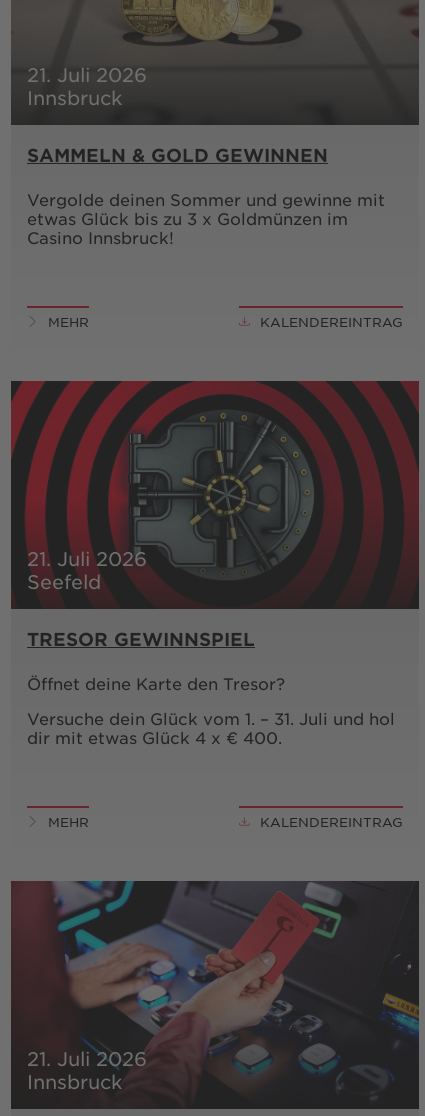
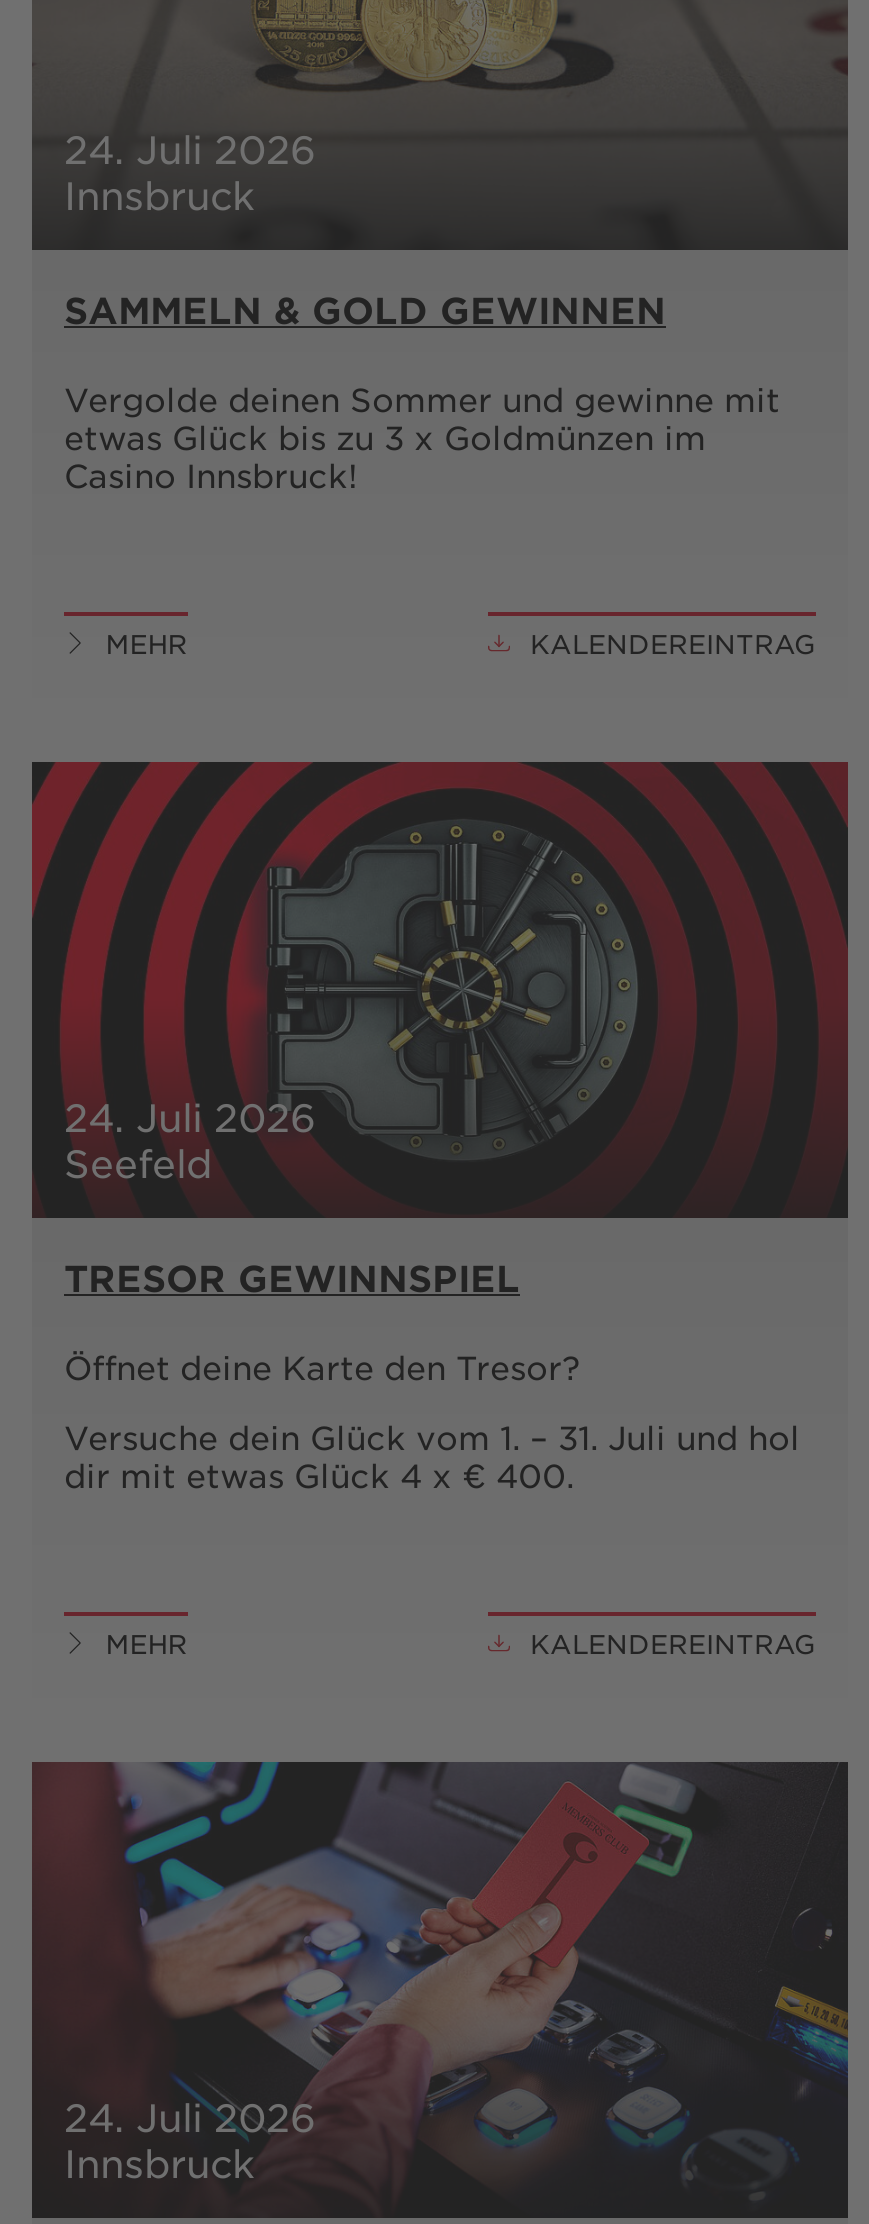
[27,63,147,86] 21. Juli 2026 -> [64,126,316,172] 24. Juli 2026
[27,547,147,570] 21. Juli 2026 -> [64,1094,316,1140] 24. Juli 2026
[27,1047,147,1070] 21. Juli 2026 -> [64,2094,316,2140] 24. Juli 2026

